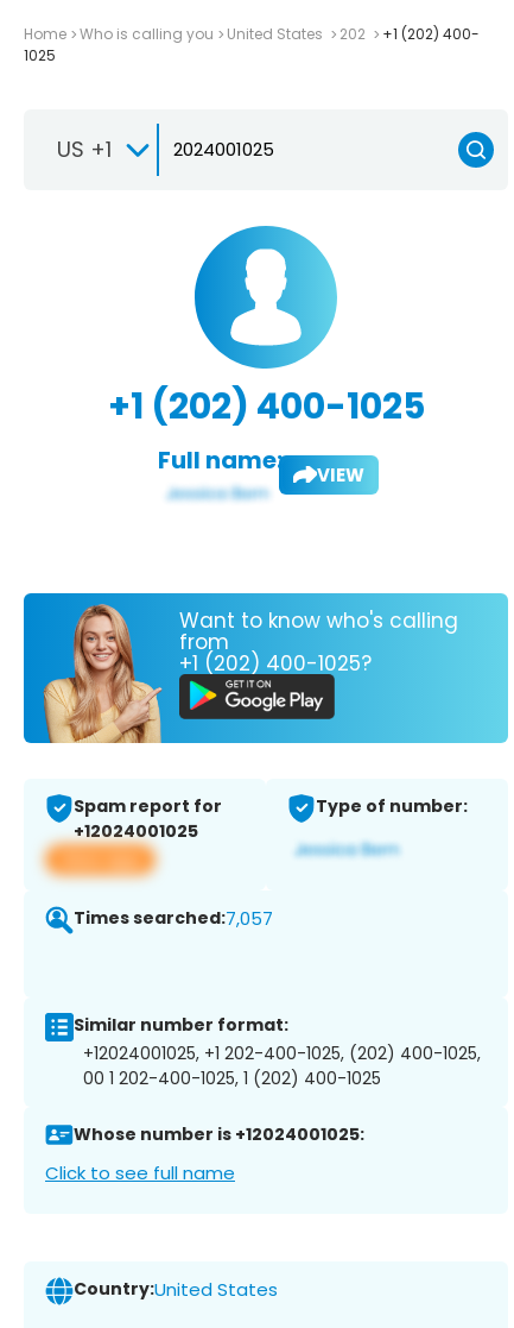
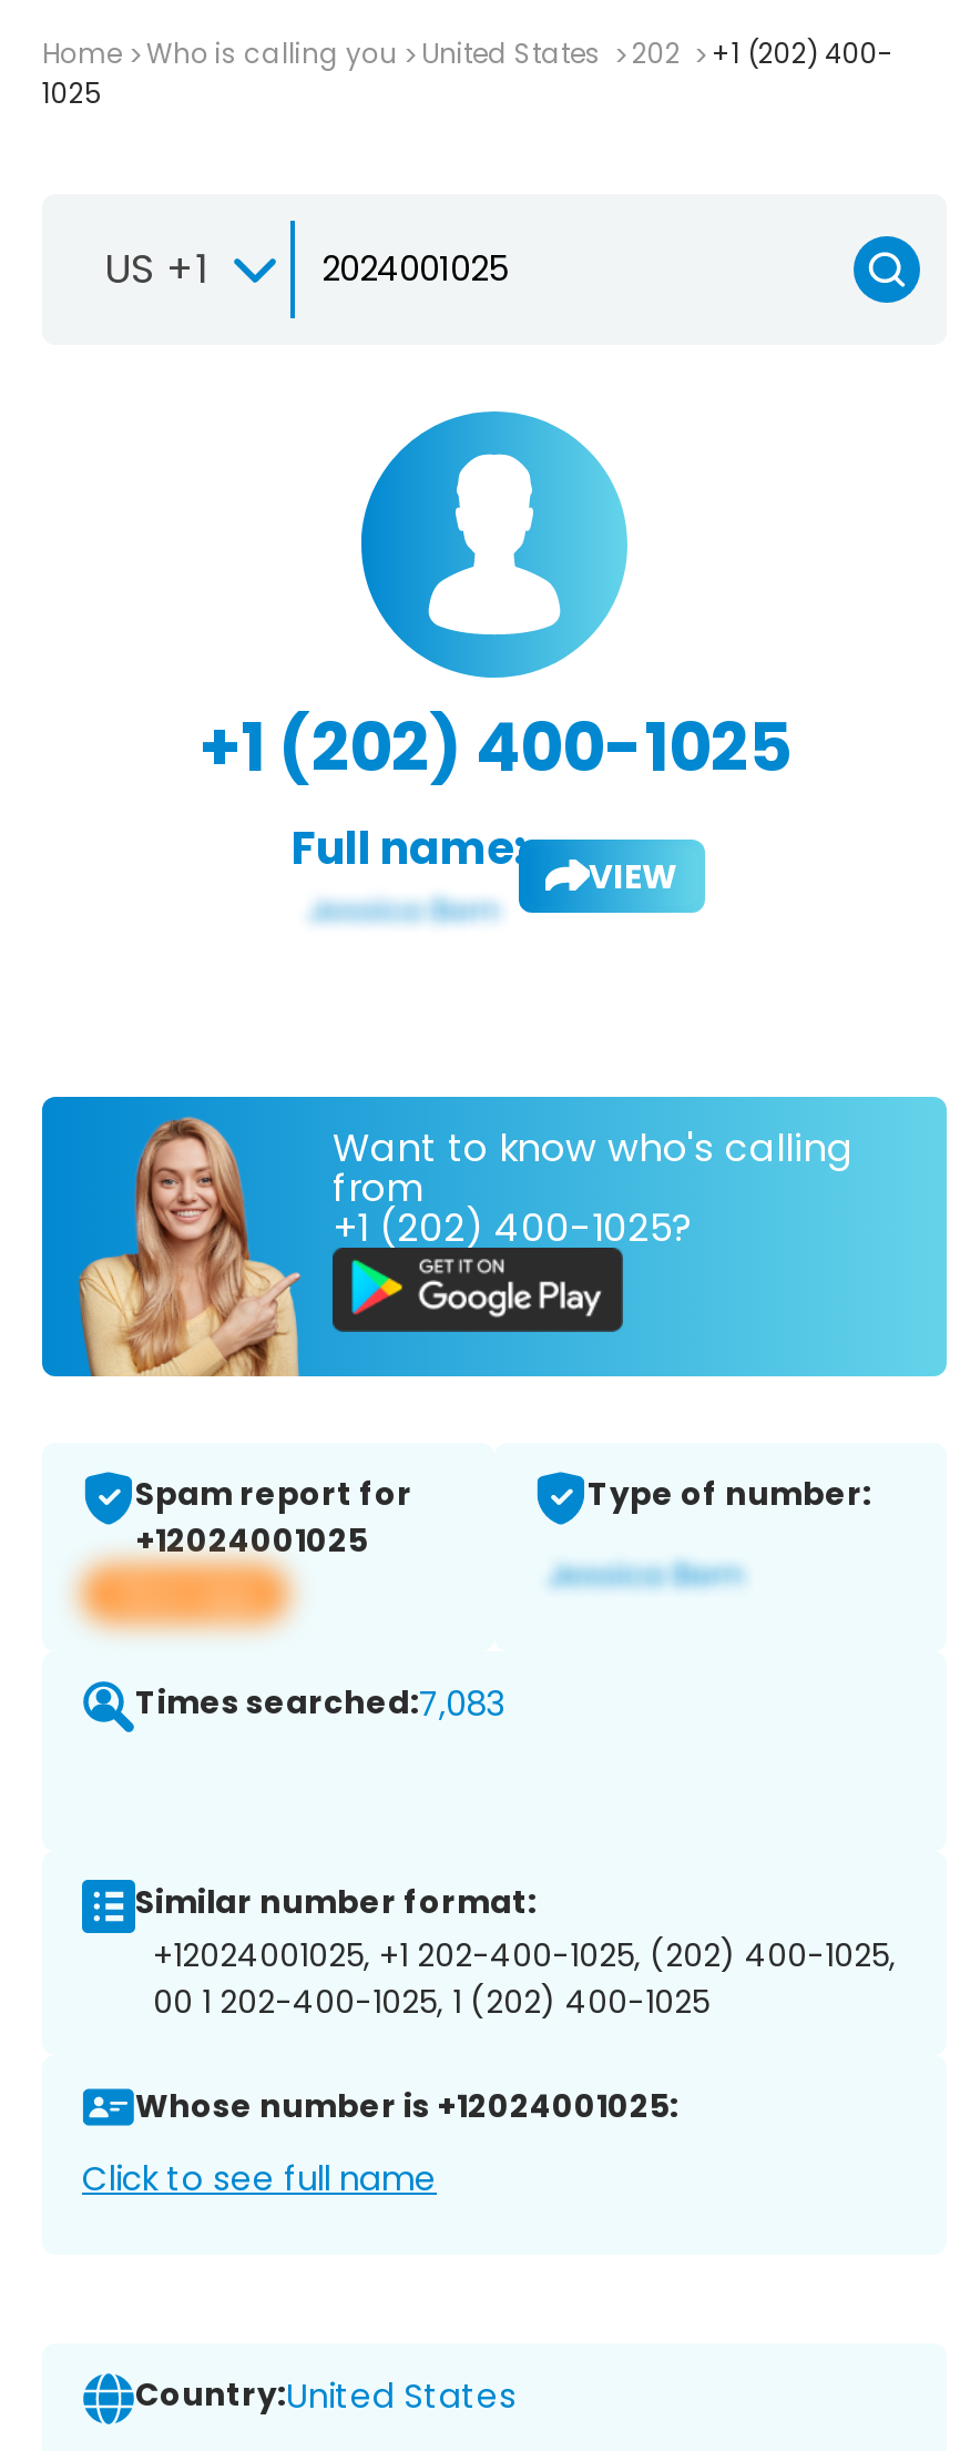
[74,906,273,931] Times searched:7,057 -> [135,1680,505,1727] Times searched:7,083

